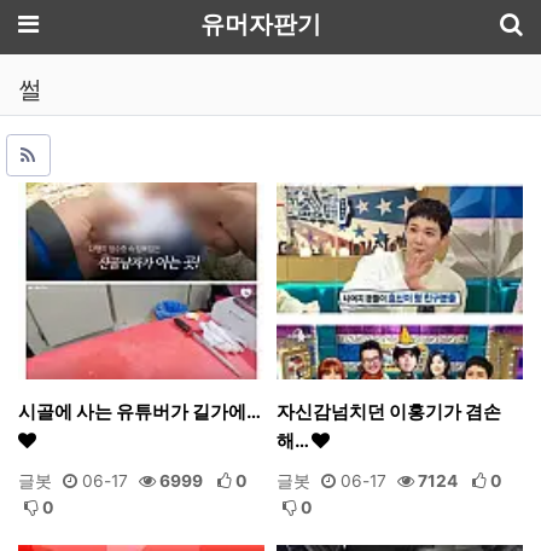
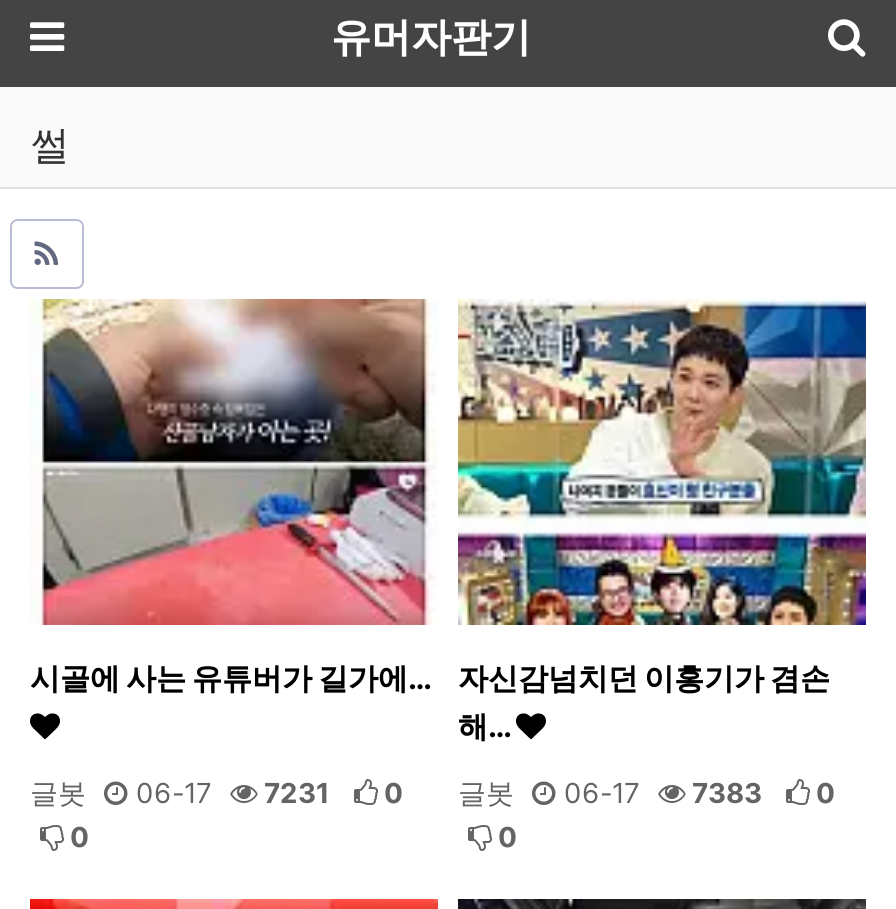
[156,472,203,491] 6999 -> [258,778,330,810] 7231
[414,472,458,491] 7124 -> [686,778,762,810] 7383

